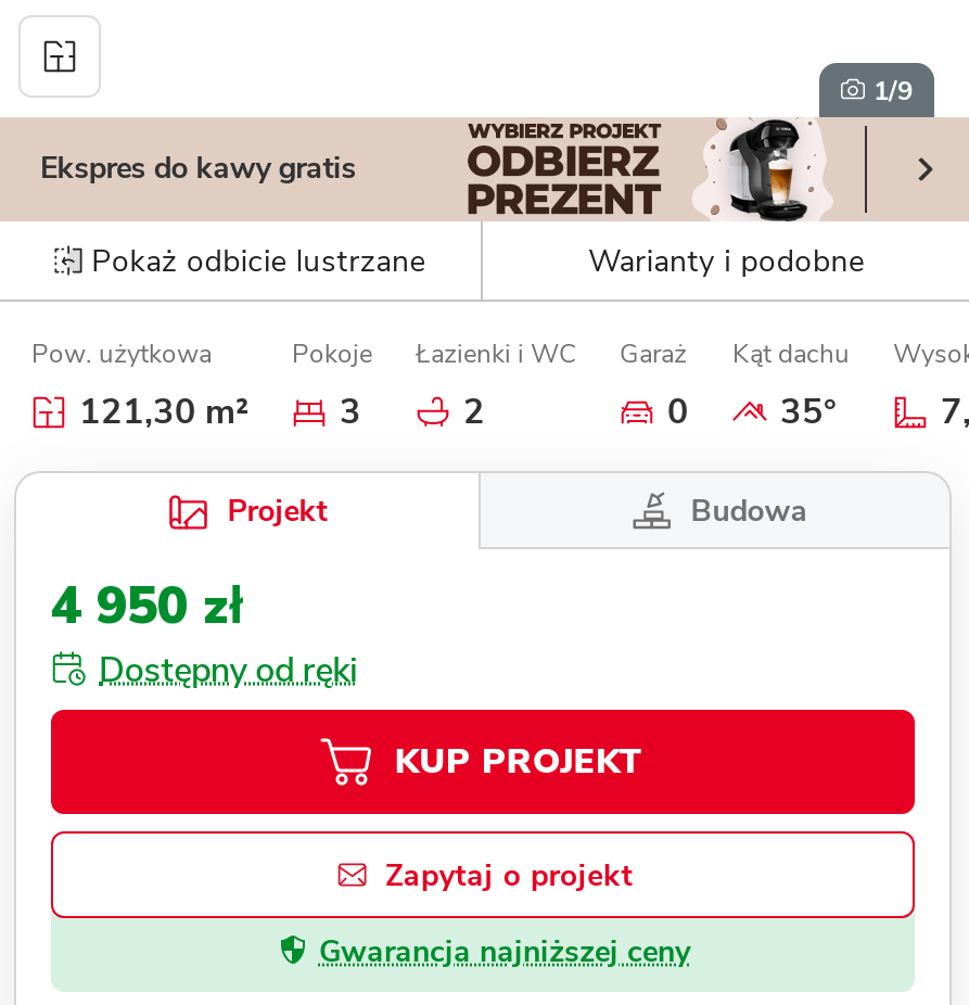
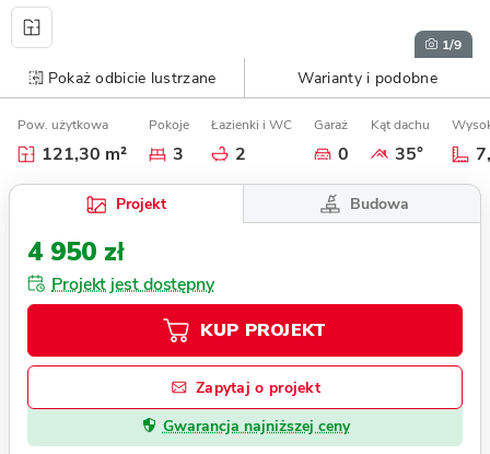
[40,149,356,190] Ekspres do kawy gratis -> none
[99,648,358,696] Dostępny od ręki -> [51,273,214,297] Projekt jest dostępny

